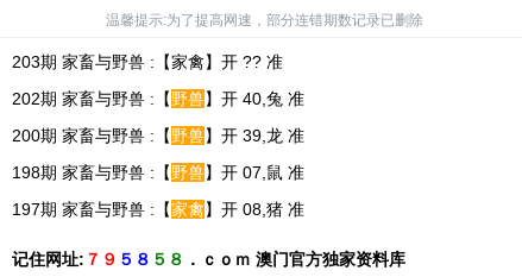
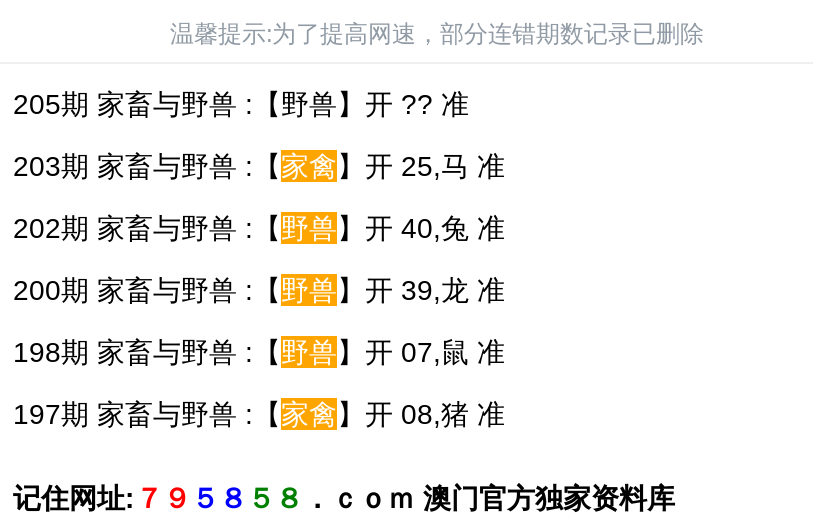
[12,52,283,71] 203期 家畜与野兽 :【家禽】开 ?? 准 -> [13,88,505,182] 205期 家畜与野兽 :【野兽】开 ?? 准 | 203期 家畜与野兽 :【家禽】开 25,马 准

